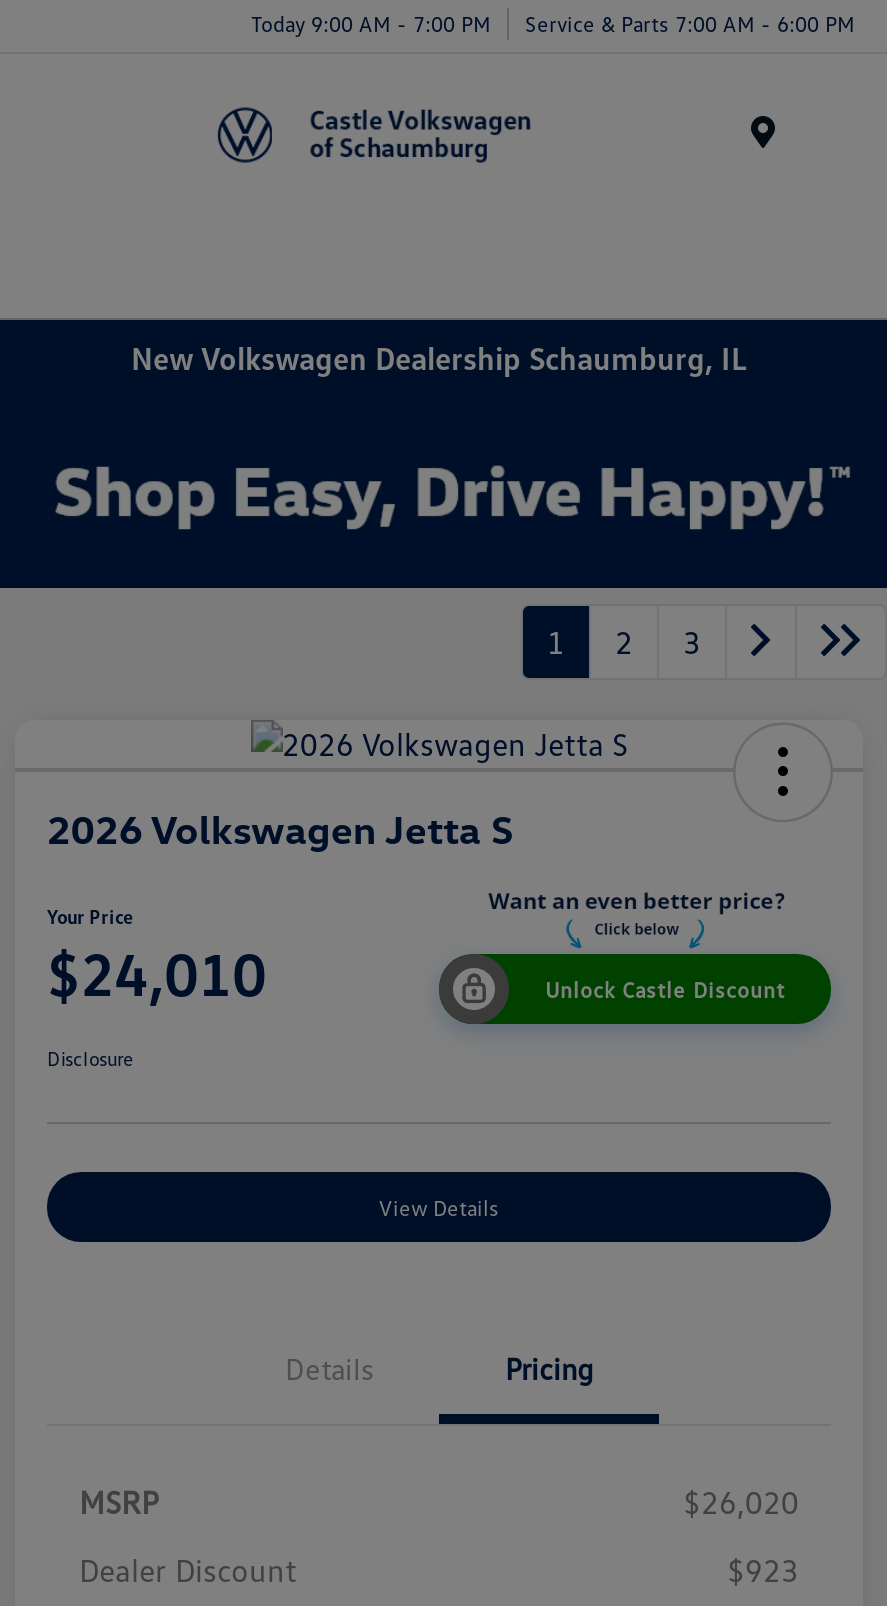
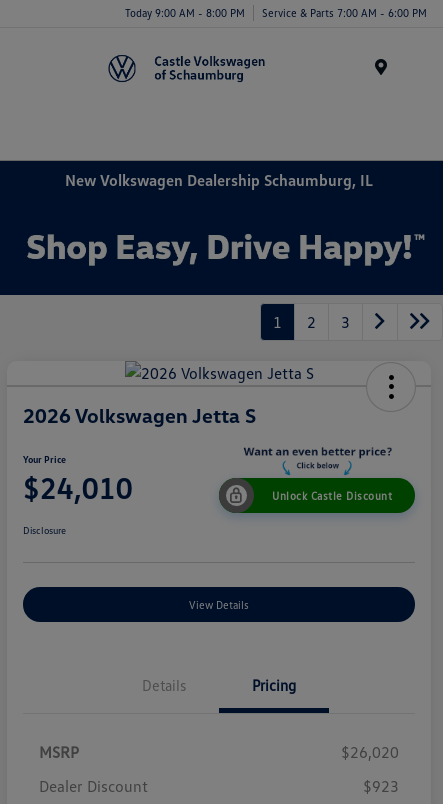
[251,9,855,35] Today 9:00 AM - 7:00 PM Service & Parts 7:00 AM - 6:00 PM -> [125,5,427,18] Today 9:00 AM - 8:00 PM Service & Parts 7:00 AM - 6:00 PM

